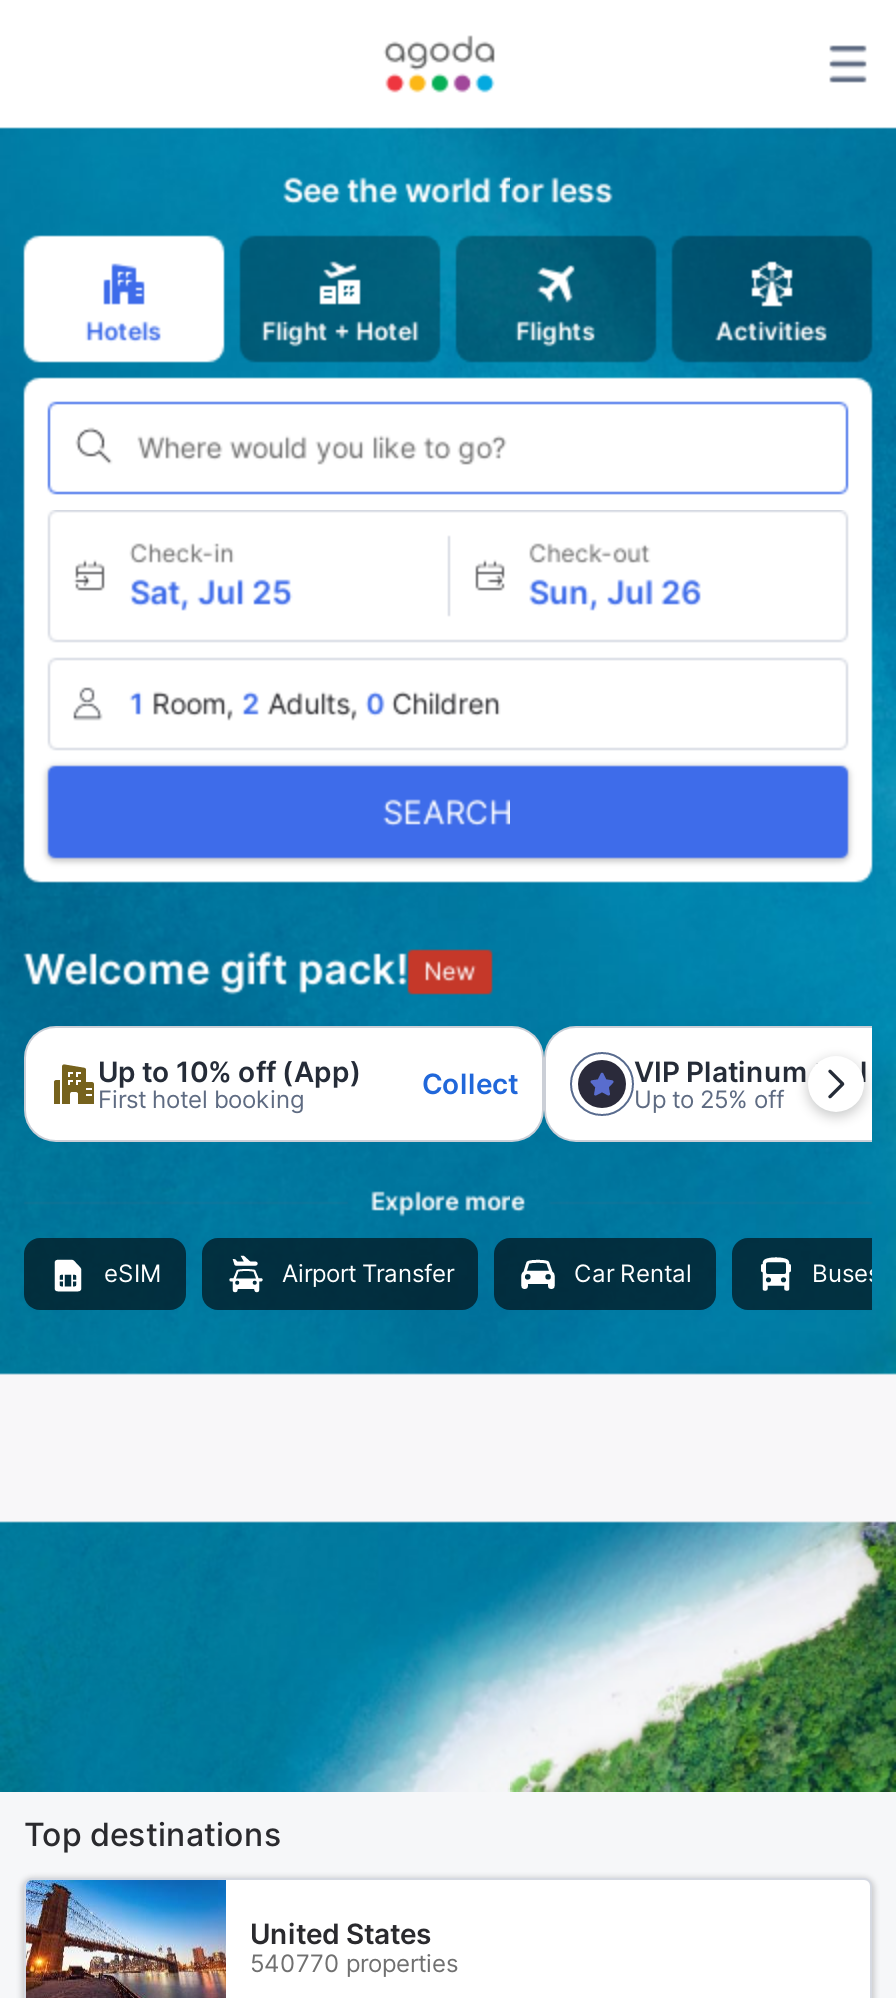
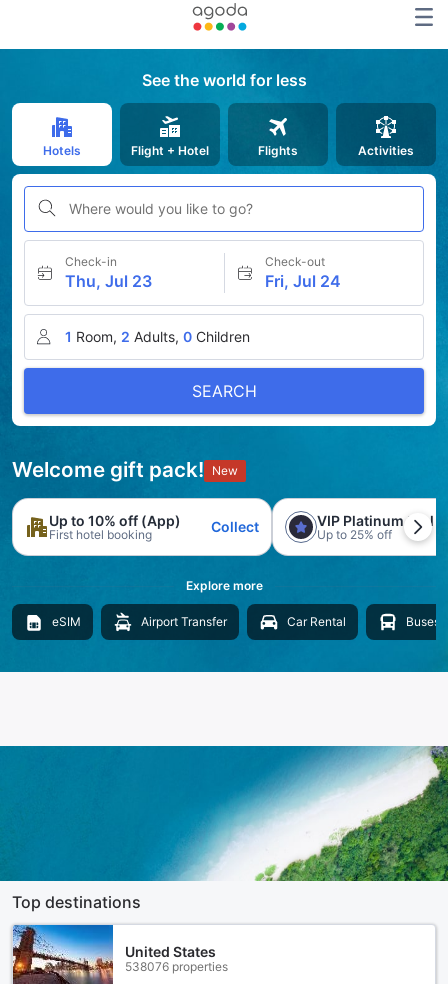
[130,572,292,612] Sat, Jul 25 -> [65,271,152,291] Thu, Jul 23
[529,572,701,612] Sun, Jul 26 -> [264,271,340,291] Fri, Jul 24
[250,1948,458,1978] 540770 properties -> [125,958,228,973] 538076 properties

